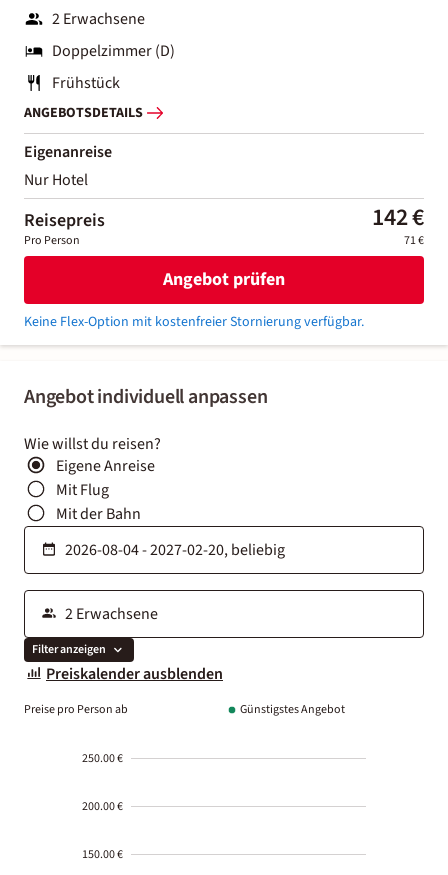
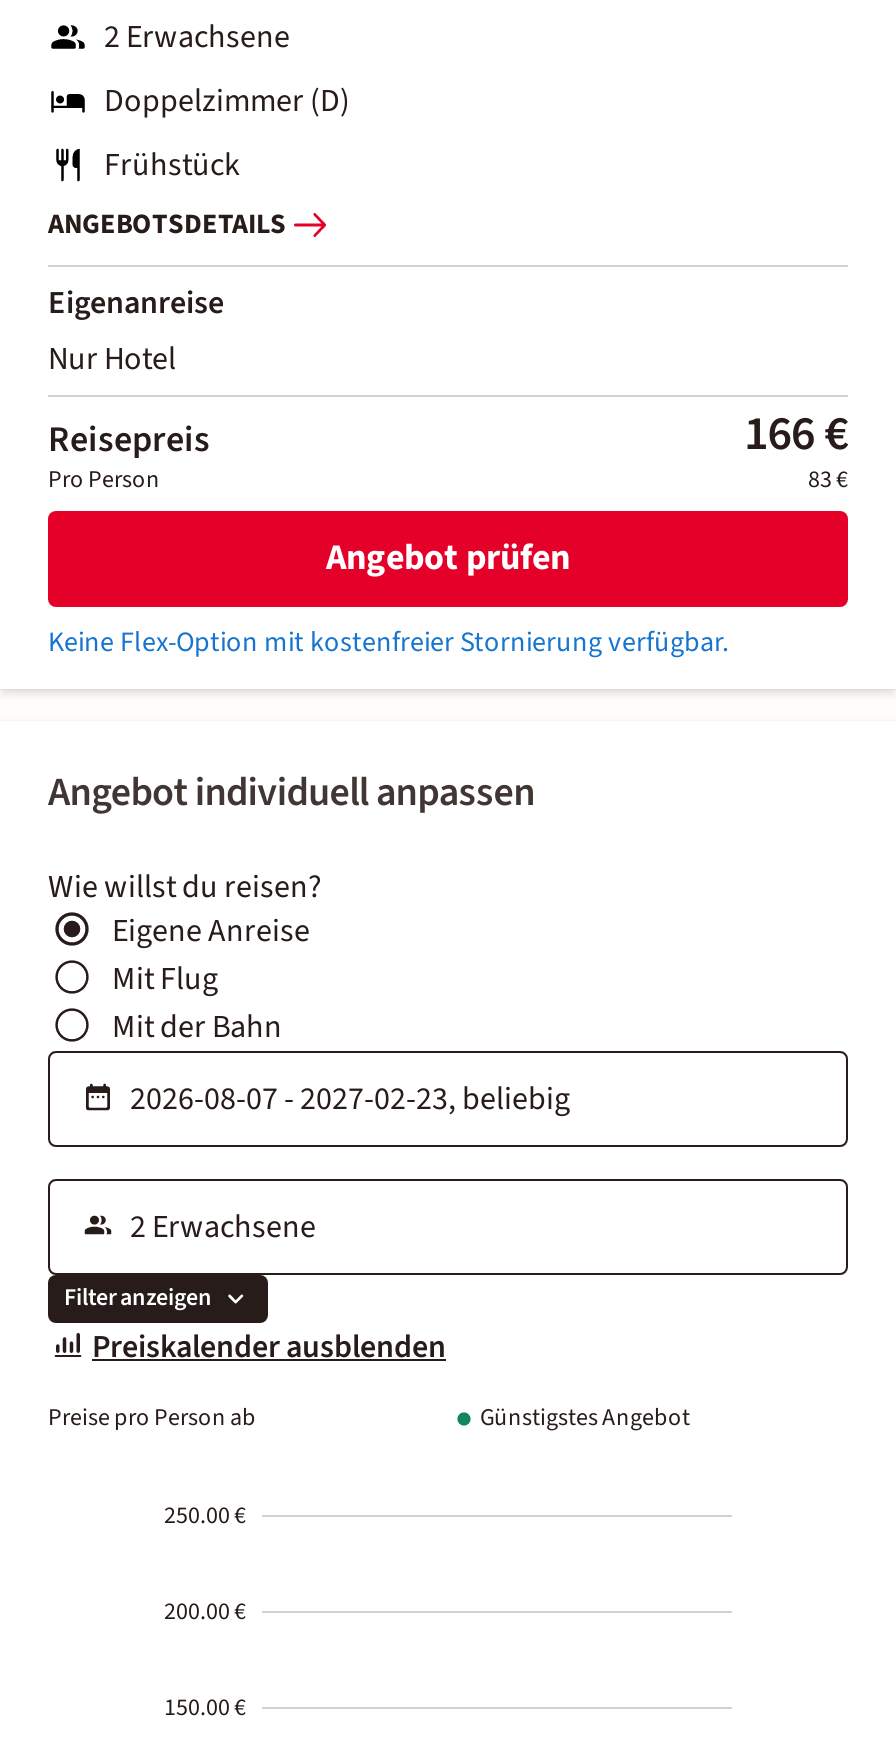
[372,200,424,235] 142 € -> [744,399,848,469] 166 €
[404,232,424,249] 71 € -> [808,463,848,497] 83 €

